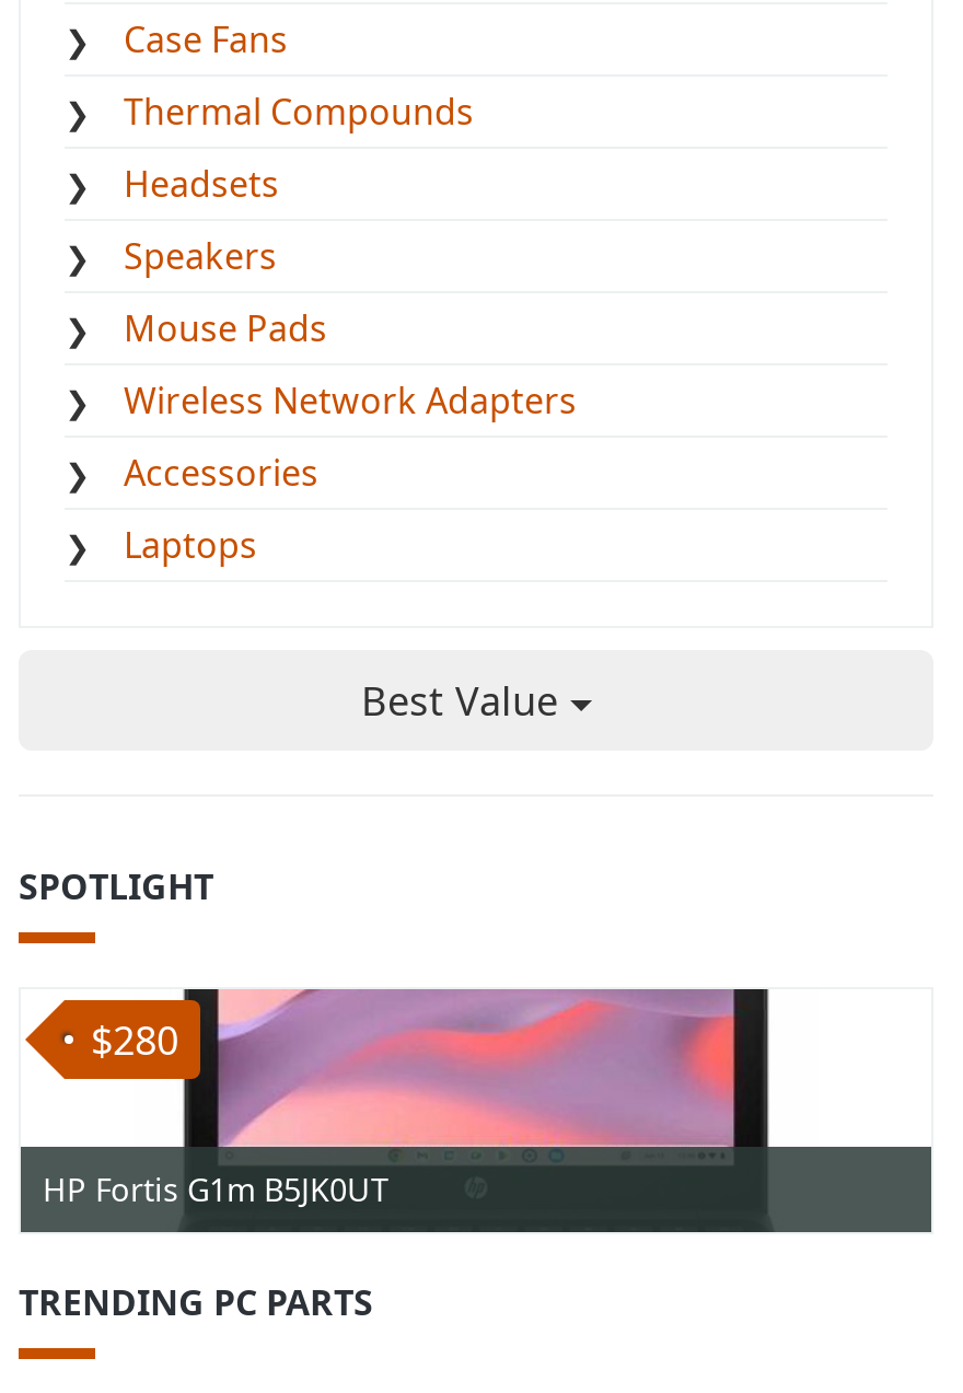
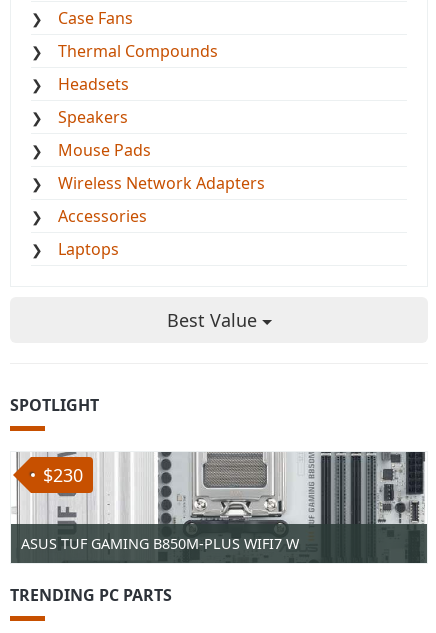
[25,987,927,1226] [image] | $280 -> [12,451,426,561] [image] | $230
[43,1169,388,1210] HP Fortis G1m B5JK0UT -> [21,534,299,553] ASUS TUF GAMING B850M-PLUS WIFI7 W

